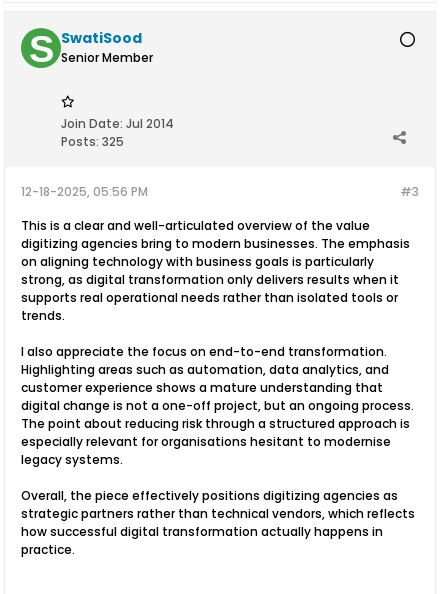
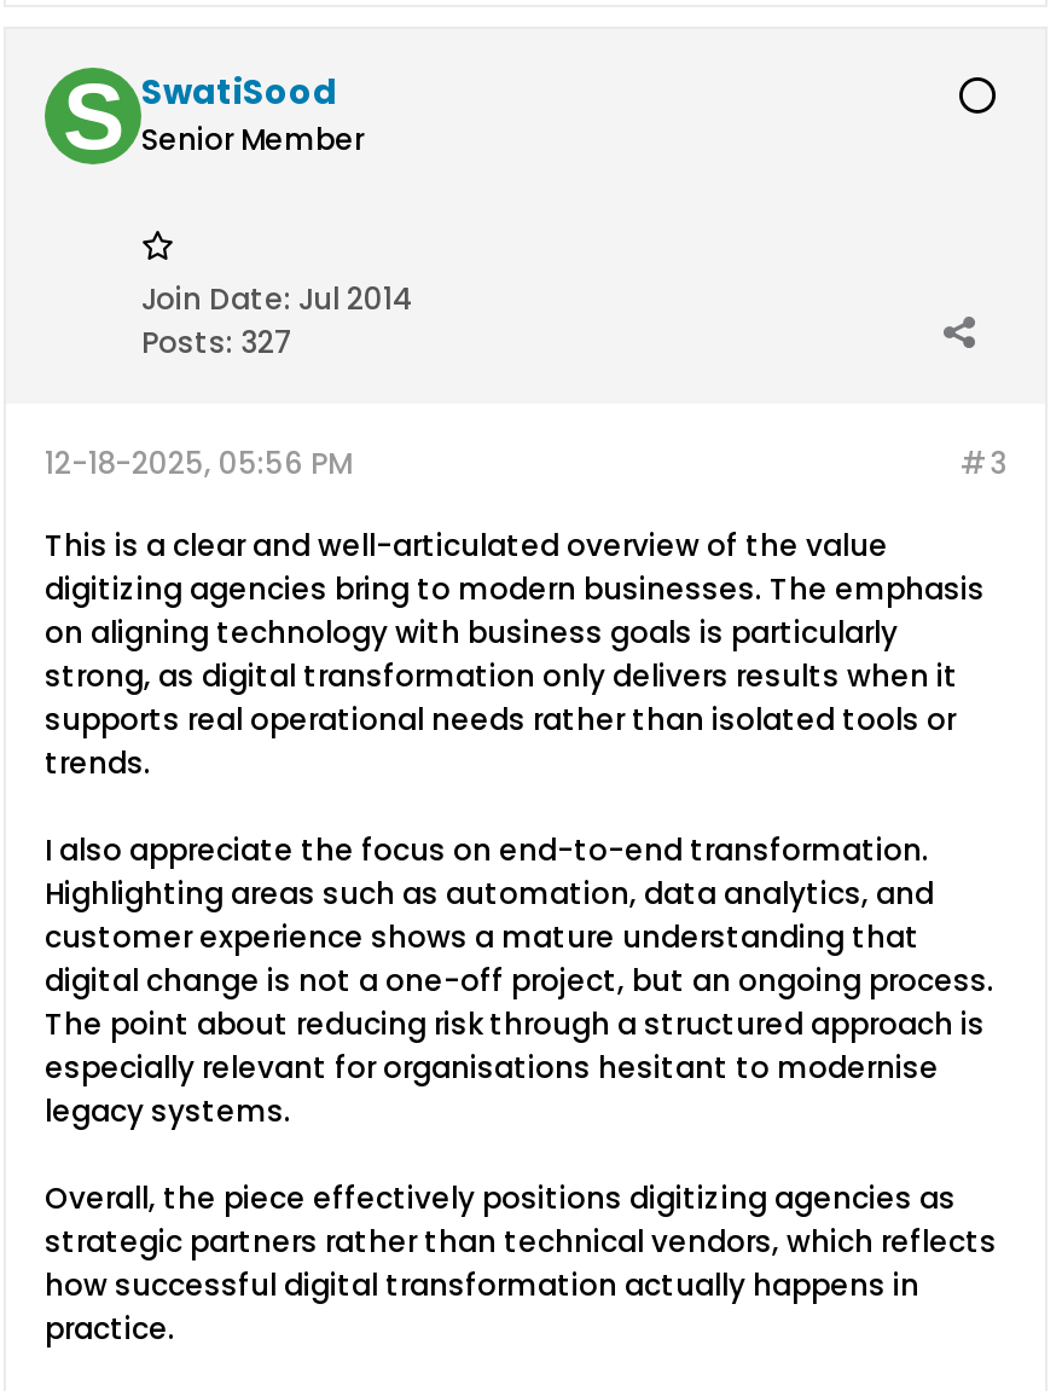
[61,133,124,150] Posts: 325 -> [141,321,294,363] Posts: 327

